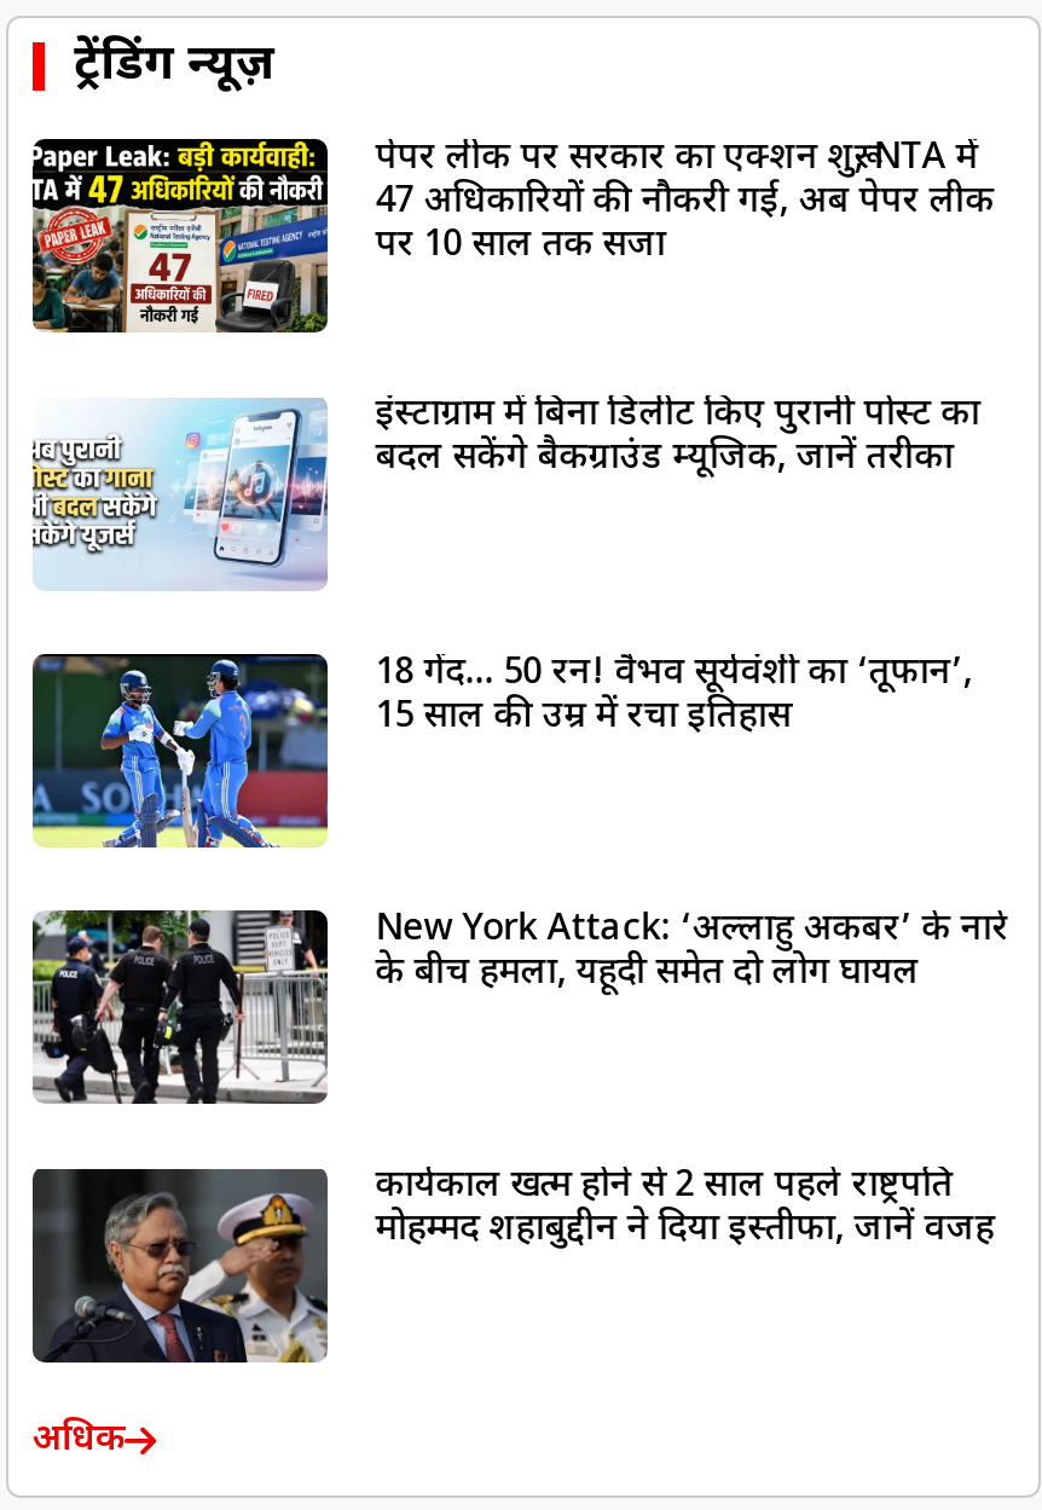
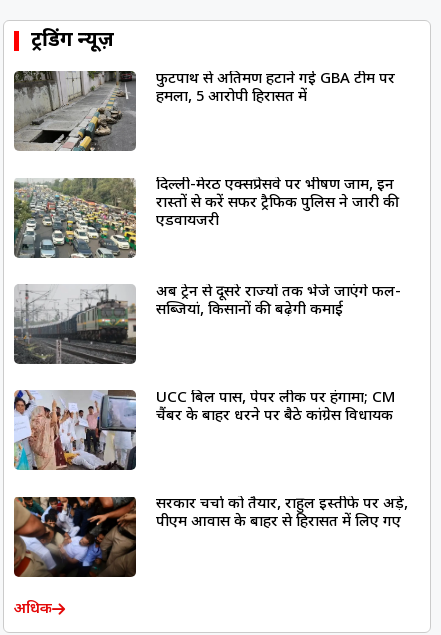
[33,137,994,335] [image] | पेपर लीक पर सरकार का एक्शन शुरू, NTA में | 47 अधिकारियों की नौकरी गई, अब पेपर लीक | पर 10 साल तक सजा -> [14,70,395,152] [image] | फुटपाथ से अतिक्रमण हटाने गई GBA टीम पर | हमला, 5 आरोपी हिरासत में
[30,394,980,591] [image] | इंस्टाग्राम में बिना डिलीट किए पुरानी पोस्ट का | बदल सकेंगे बैकग्राउंड म्यूजिक, जानें तरीका -> [13,176,399,259] [image] | दिल्ली-मेरठ एक्सप्रेसवे पर भीषण जाम, इन | रास्तों से करें सफर ट्रैफिक पुलिस ने जारी की | एडवायजरी
[30,651,973,850] [image] | 18 गेंद… 50 रन! वैभव सूर्यवंशी का ‘तूफान’, | 15 साल की उम्र में रचा इतिहास -> [13,283,401,365] [image] | अब ट्रेन से दूसरे राज्यों तक भेजे जाएंगे फल- | सब्जियां, किसानों की बढ़ेगी कमाई
[30,908,1009,1106] [image] | New York Attack: ‘अल्लाहु अकबर’ के नारे | के बीच हमला, यहूदी समेत दो लोग घायल -> [14,389,395,471] [image] | UCC बिल पास, पेपर लीक पर हंगामा; CM | चैंबर के बाहर धरने पर बैठे कांग्रेस विधायक
[30,1165,994,1365] [image] | कार्यकाल खत्म होने से 2 साल पहले राष्ट्रपति | मोहम्मद शहाबुद्दीन ने दिया इस्तीफा, जानें वजह -> [13,495,408,578] [image] | सरकार चर्चा को तैयार, राहुल इस्तीफे पर अड़े, | पीएम आवास के बाहर से हिरासत में लिए गए

